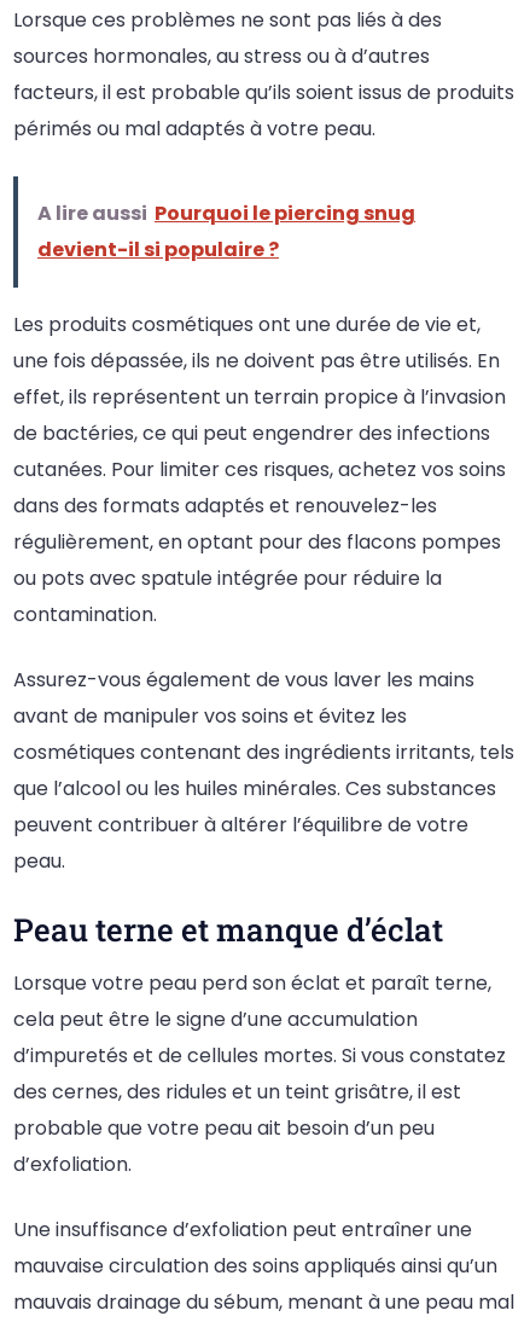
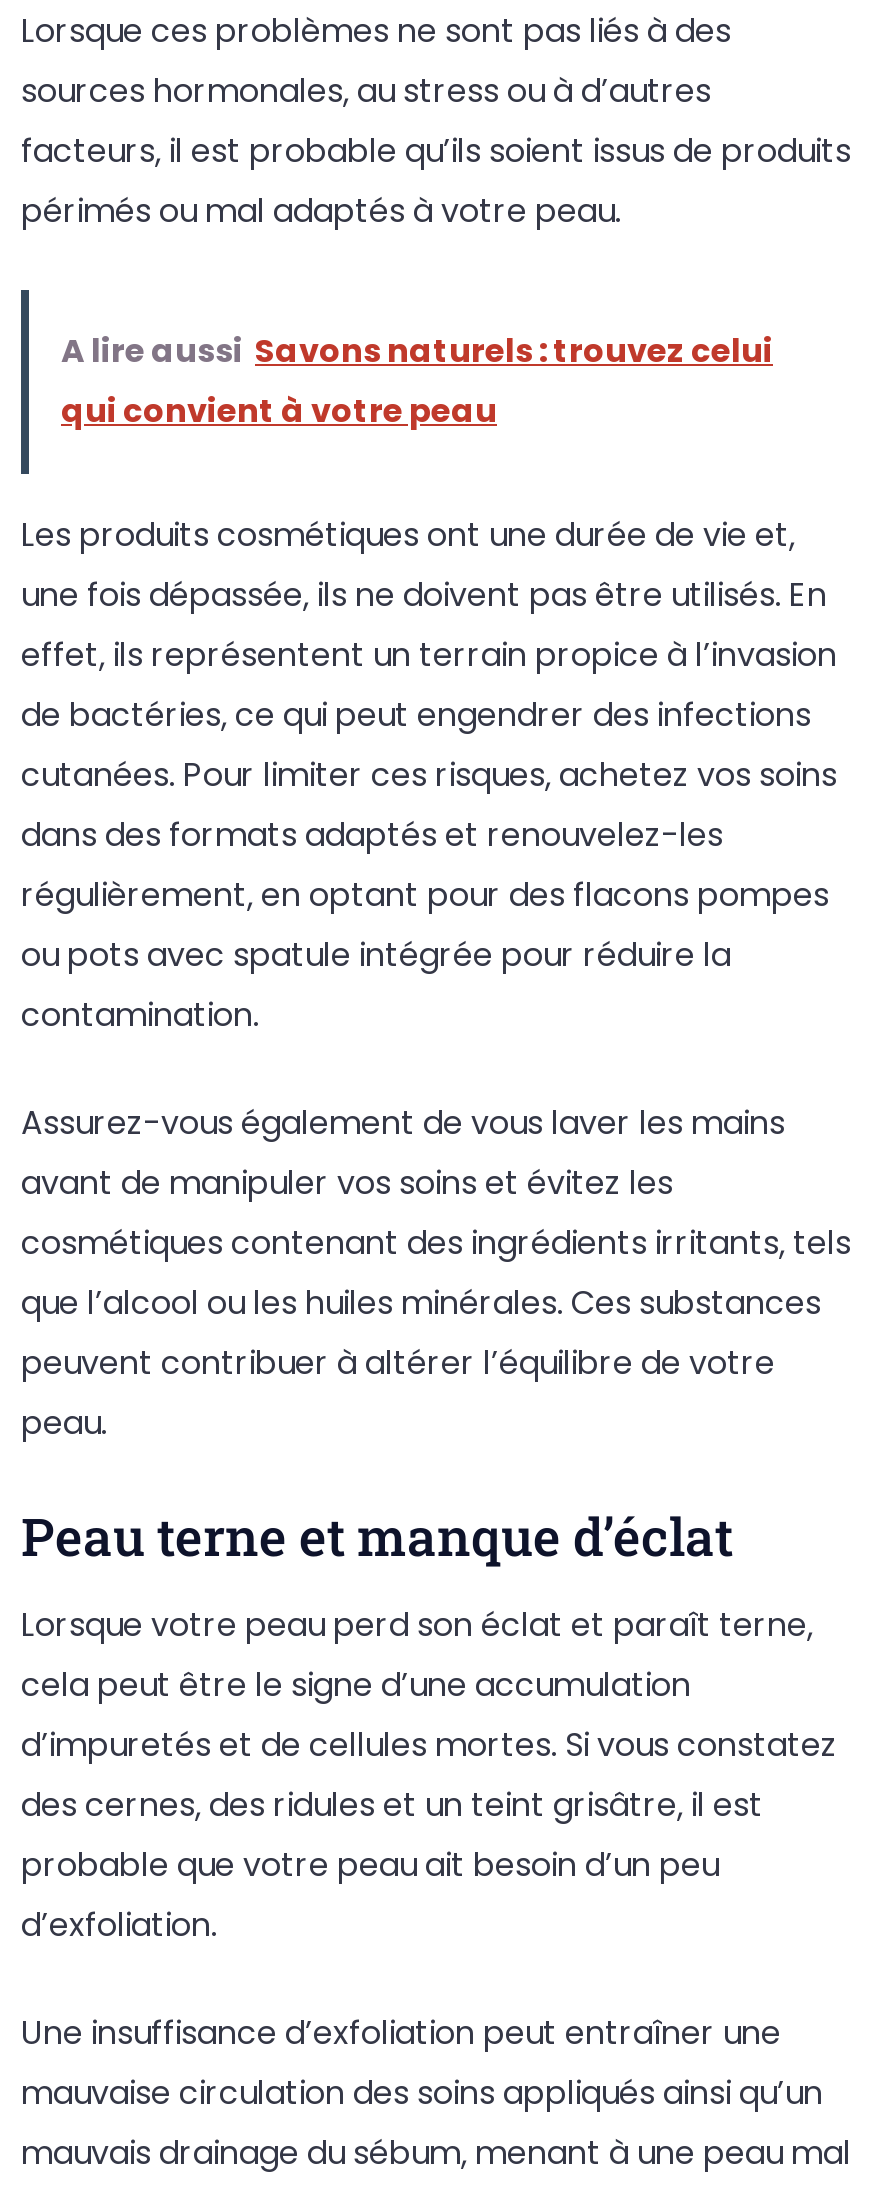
[37,200,415,264] A lire aussi Pourquoi le piercing snug | devient-il si populaire ? -> [61,328,773,434] A lire aussi Savons naturels : trouvez celui | qui convient à votre peau

